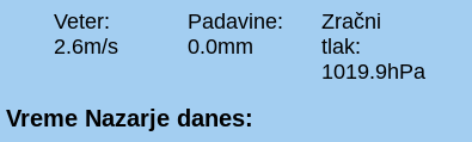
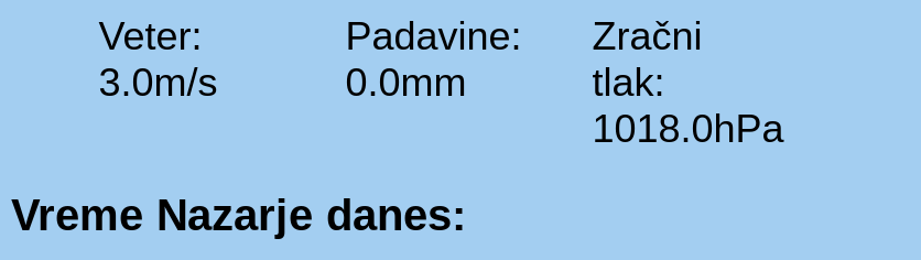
[54,35,118,58] 2.6m/s -> [99,61,218,105] 3.0m/s
[321,60,425,84] 1019.9hPa -> [592,107,784,151] 1018.0hPa

